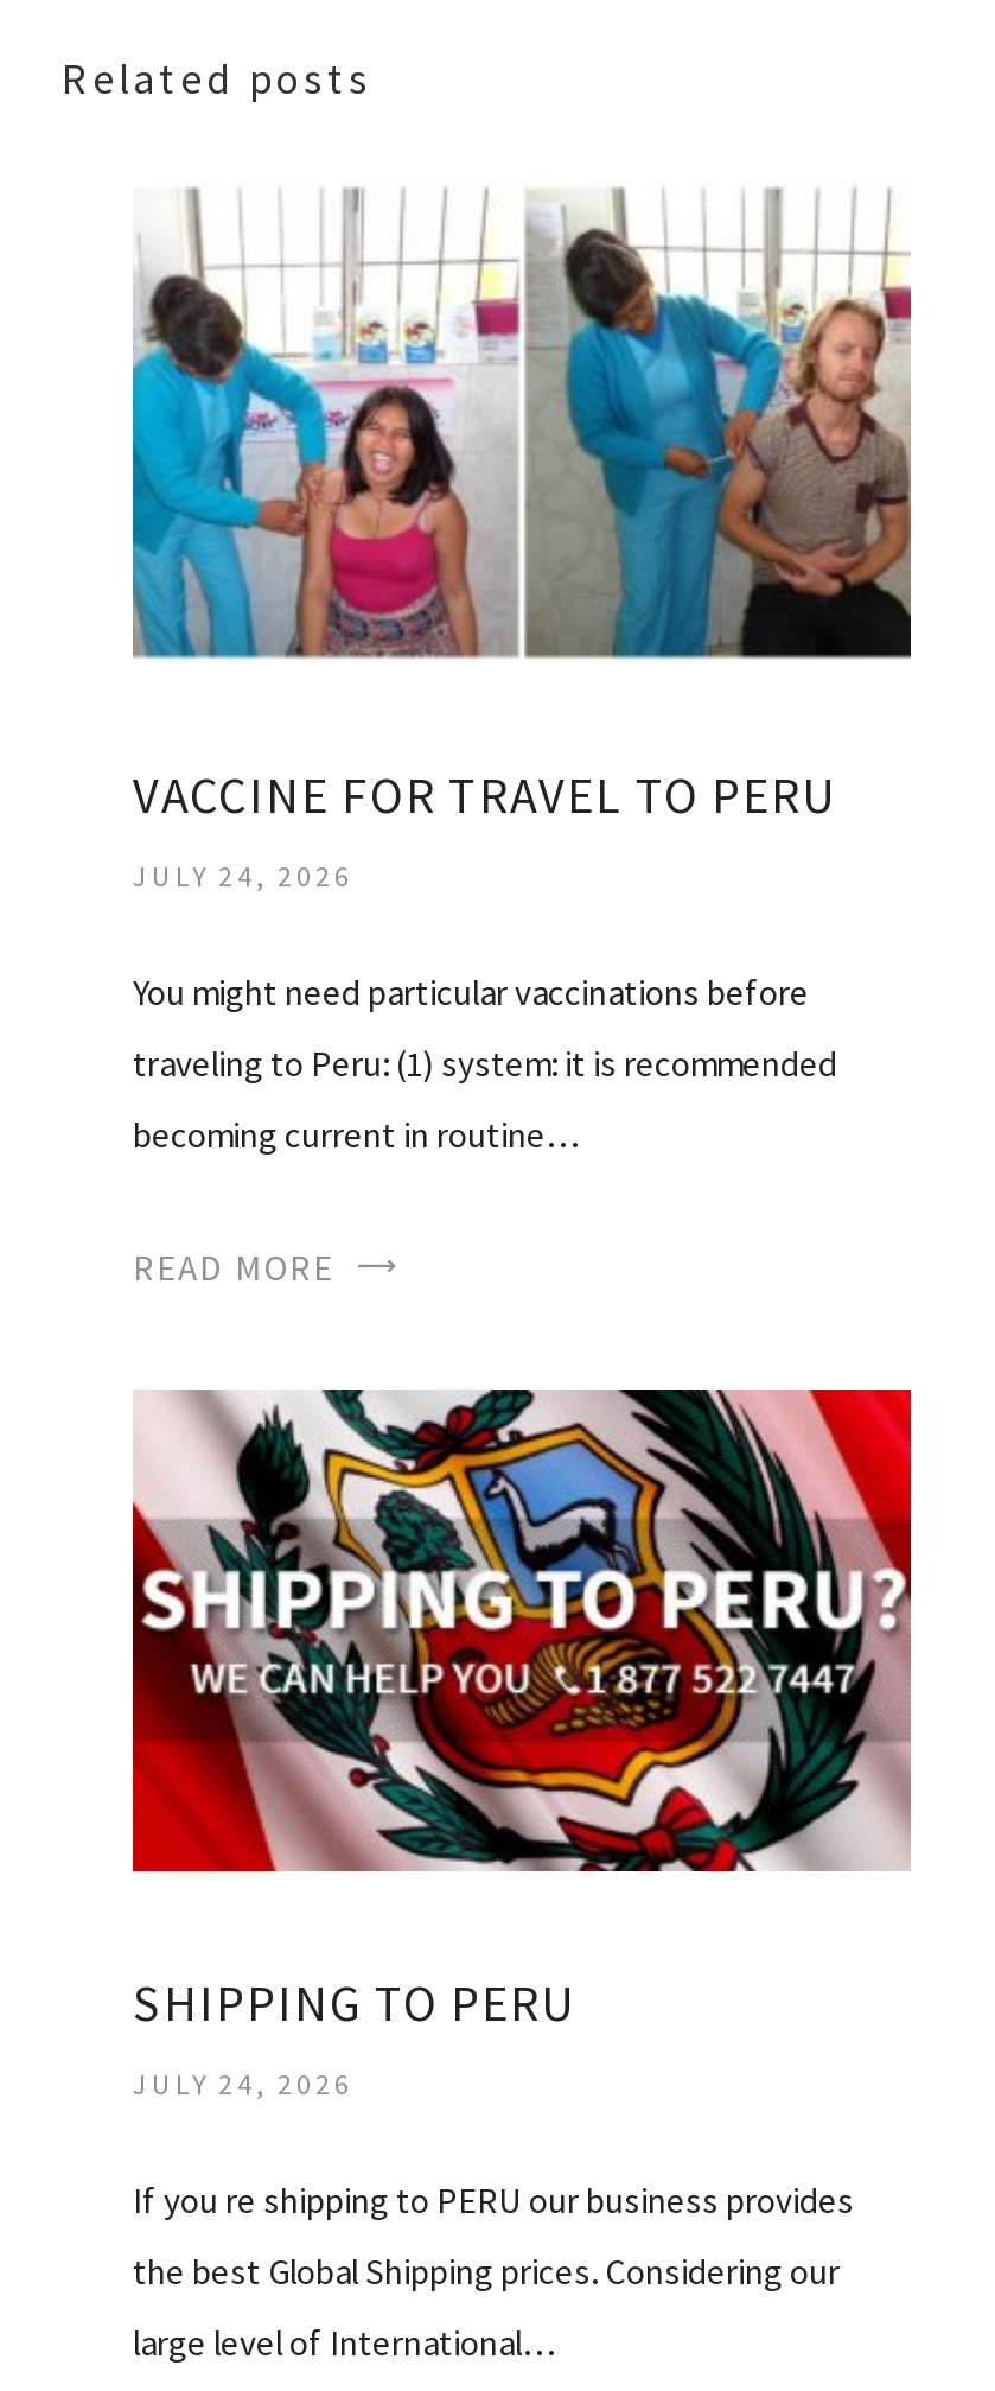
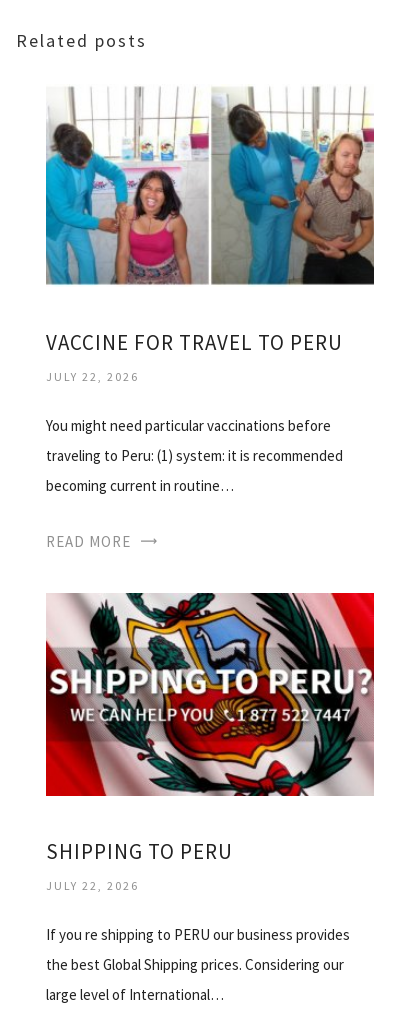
[133,858,353,894] JULY 24, 2026 -> [46,369,139,384] JULY 22, 2026
[133,2067,353,2103] JULY 24, 2026 -> [46,878,139,893] JULY 22, 2026

